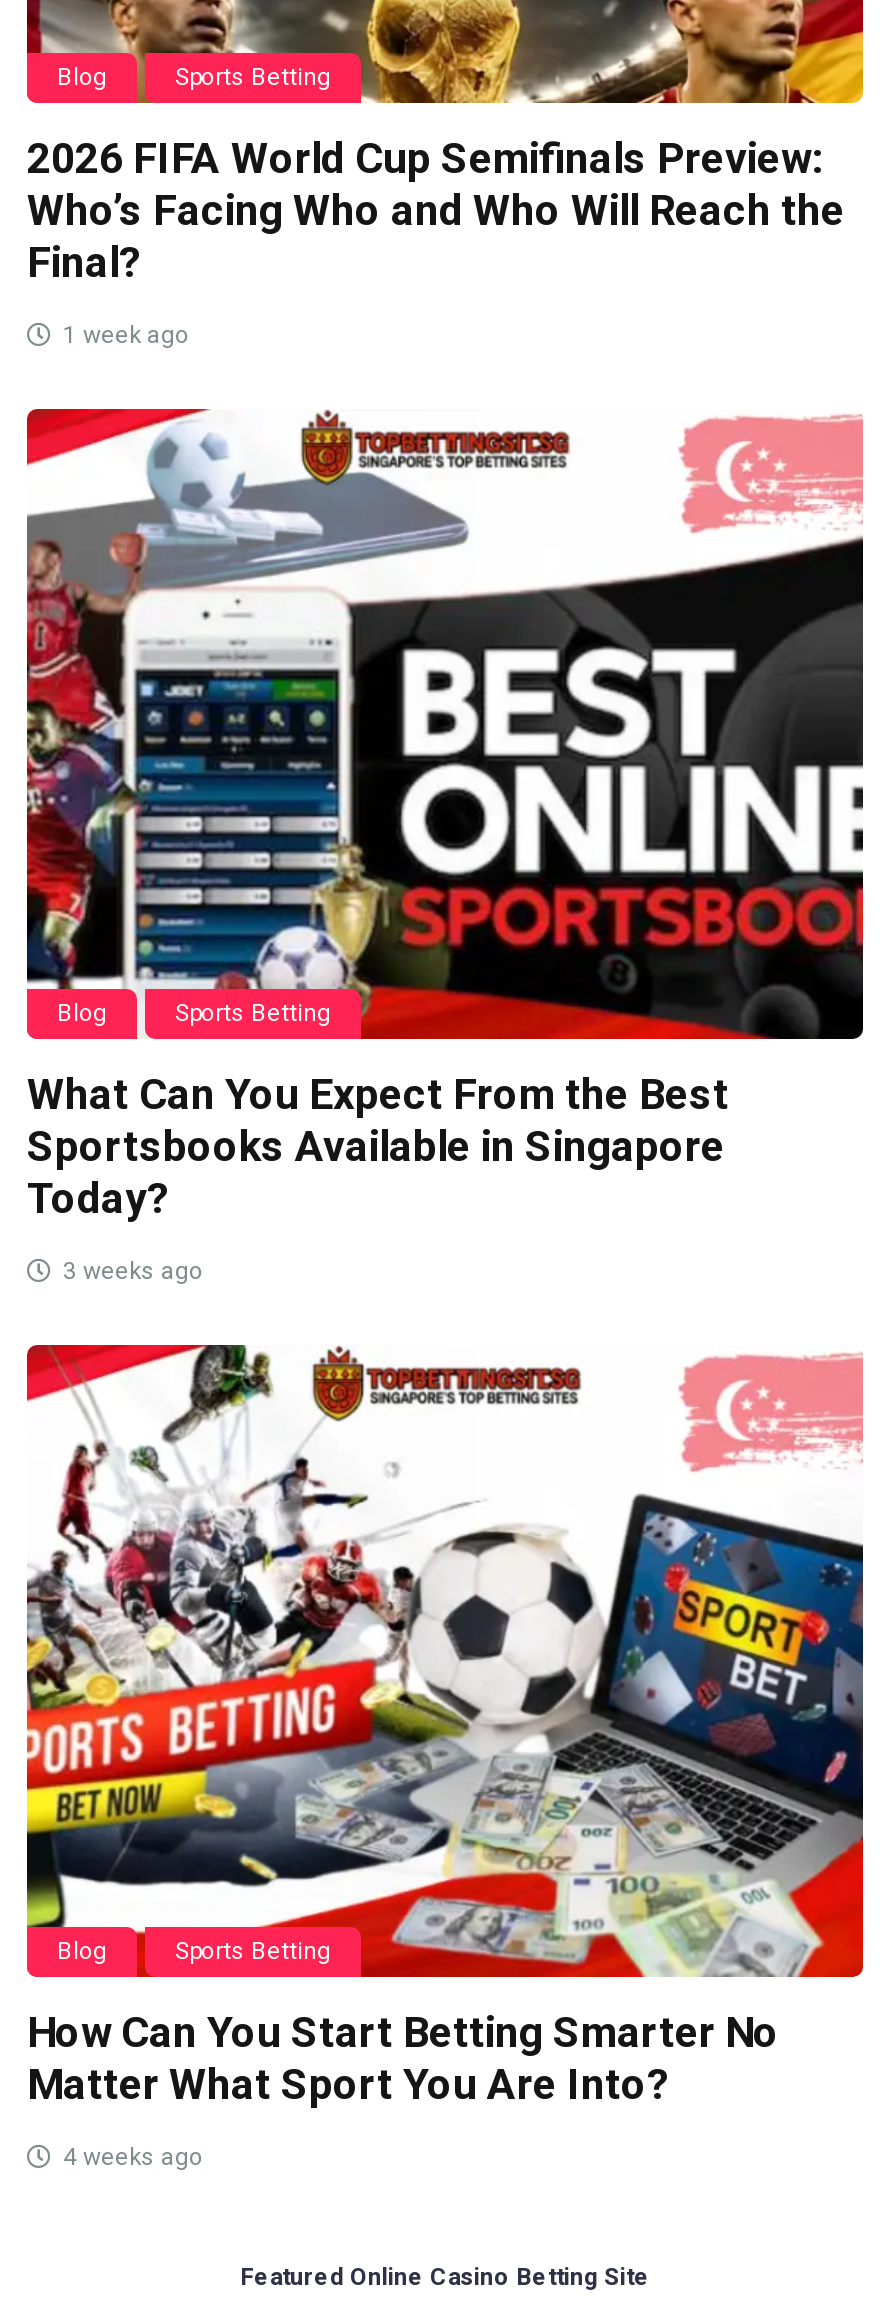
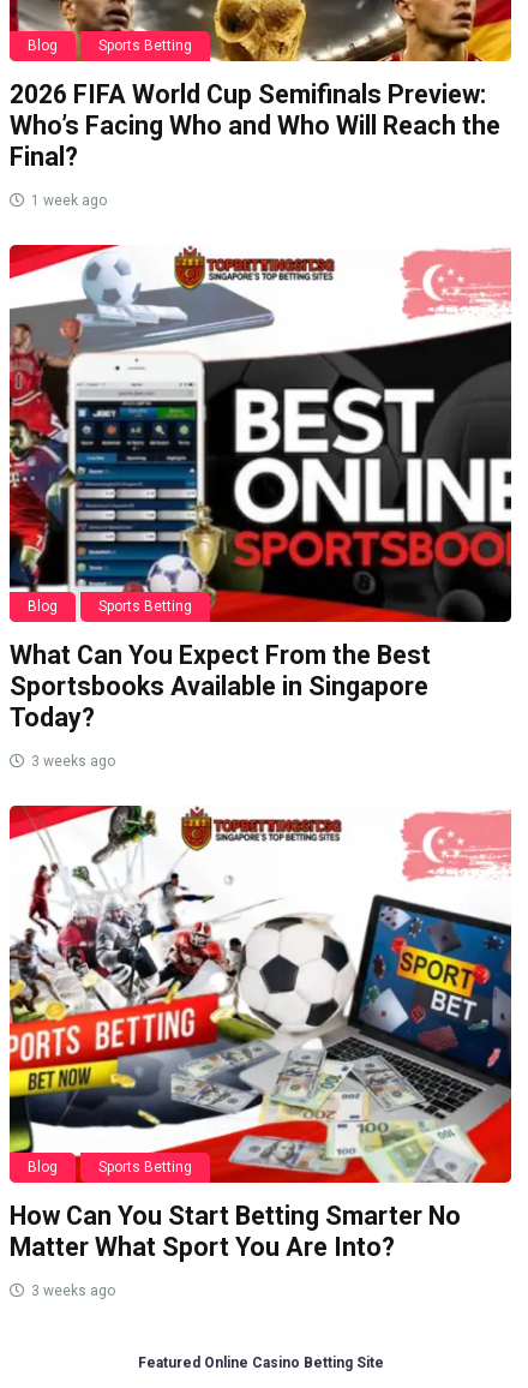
[57,2142,203,2170] 4 weeks ago -> [28,1283,115,1300] 3 weeks ago

